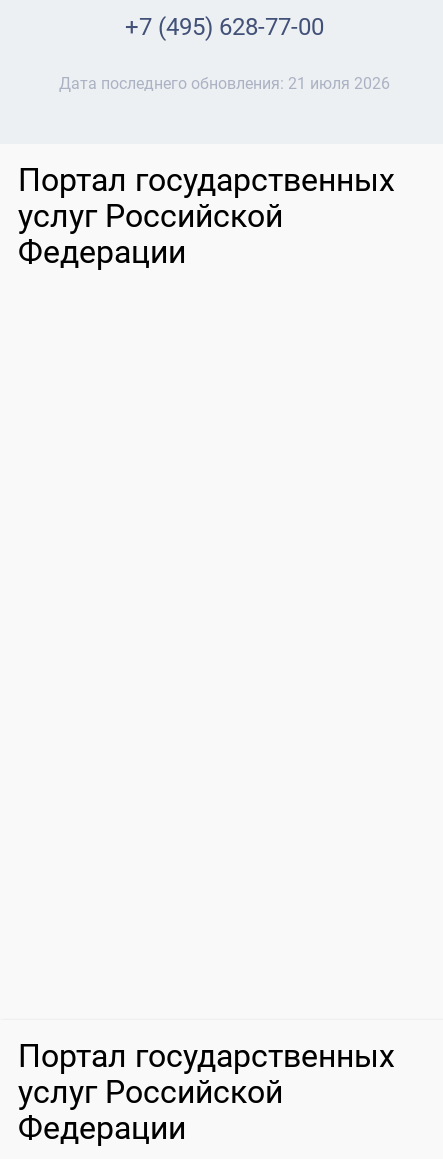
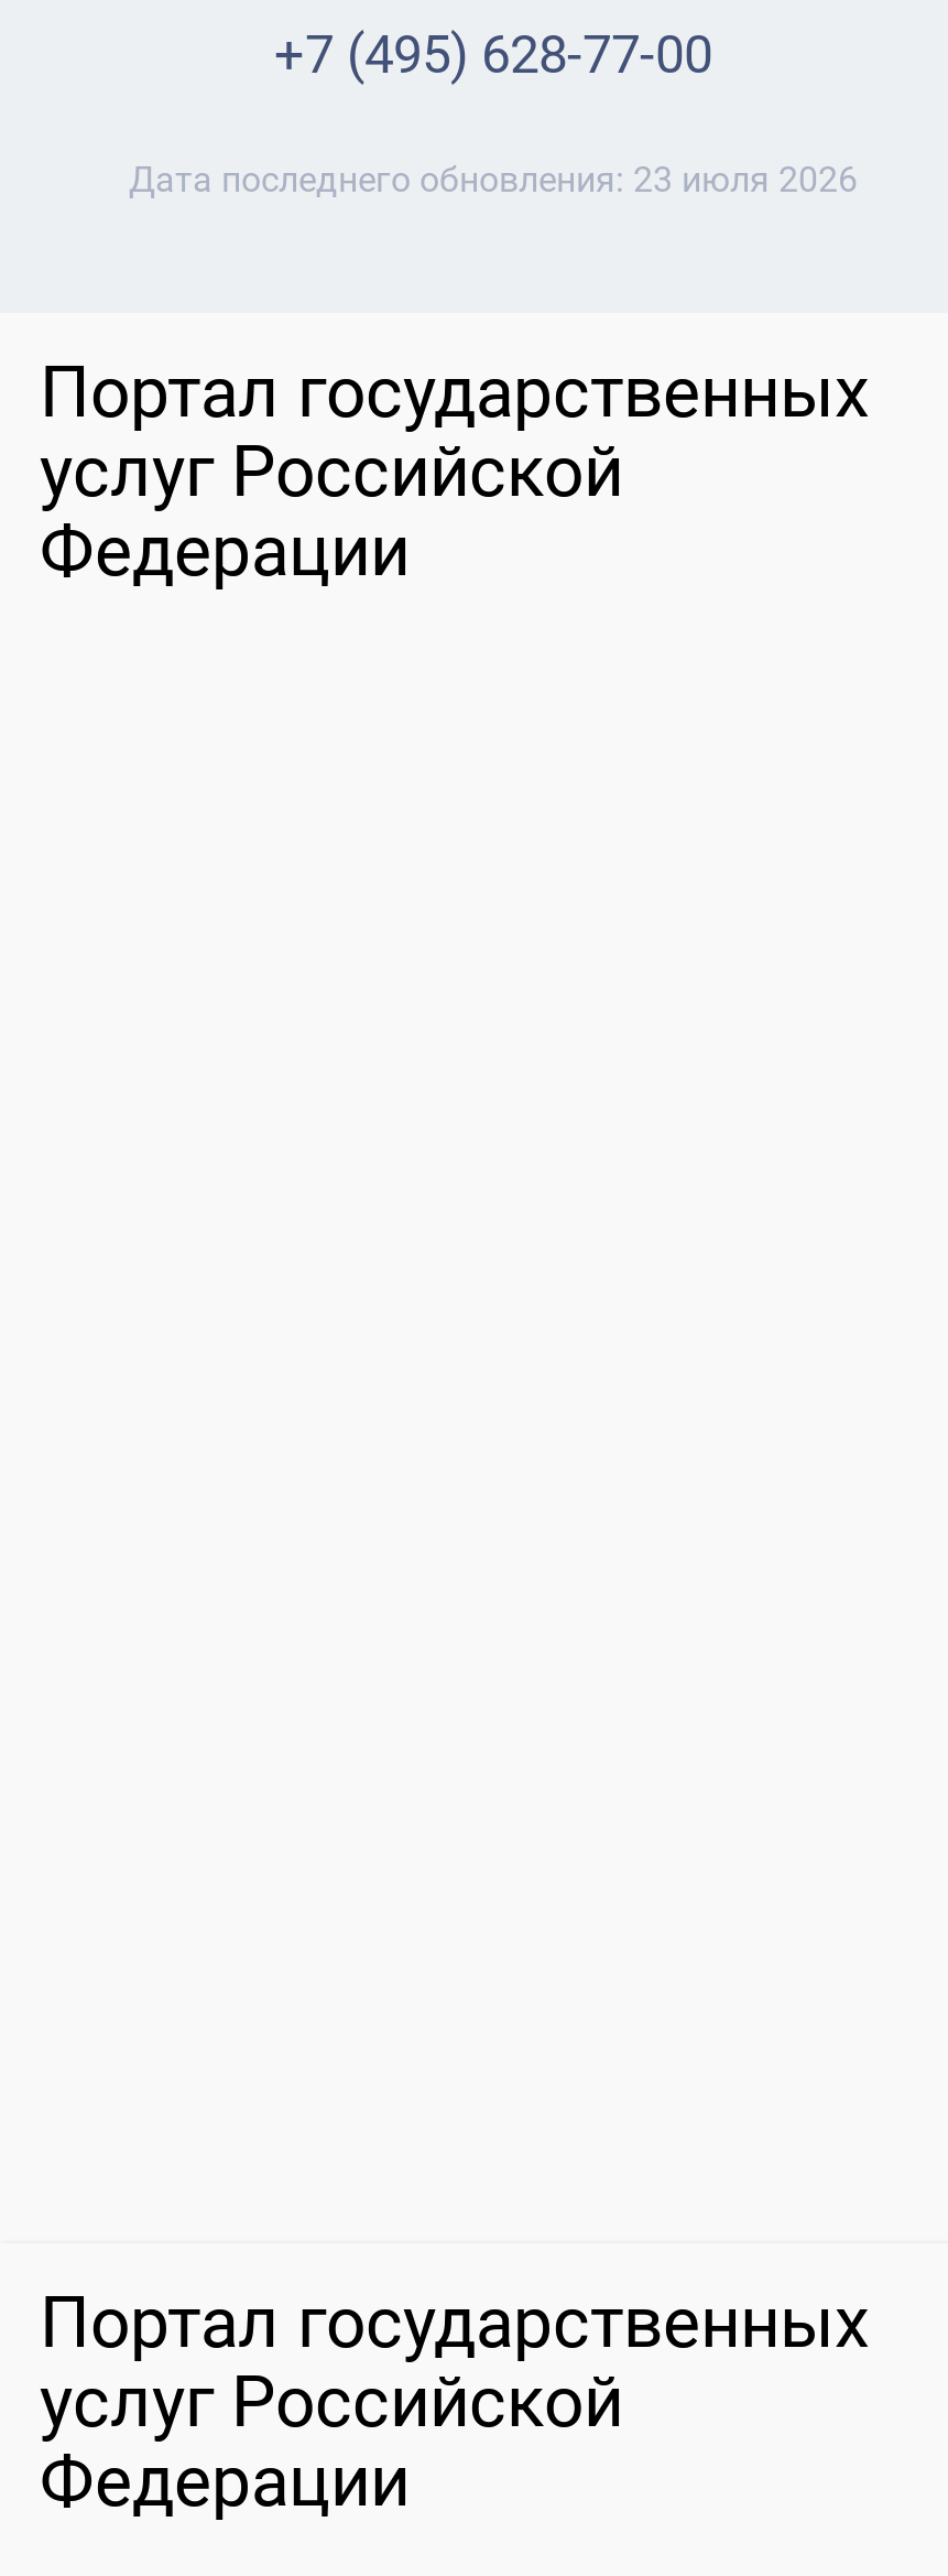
[58,74,389,93] Дата последнего обновления: 21 июля 2026 -> [129,159,858,201] Дата последнего обновления: 23 июля 2026

